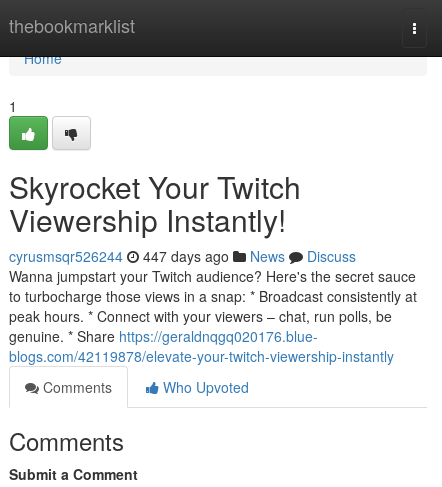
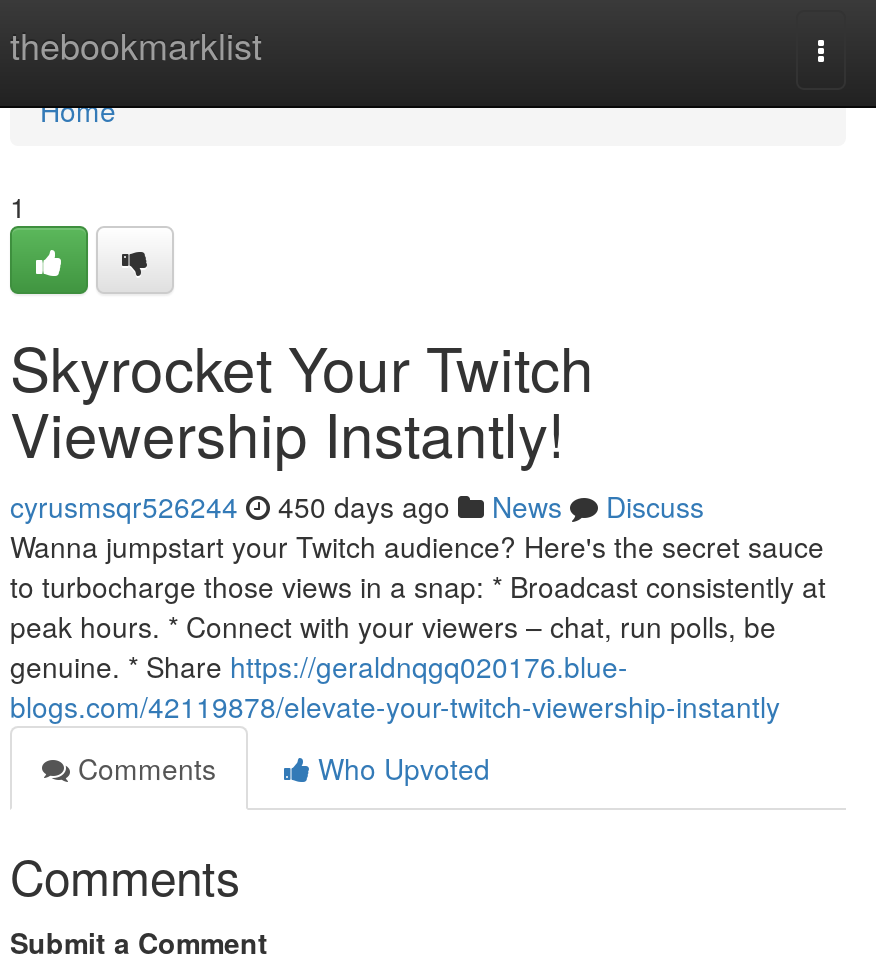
[9,246,356,266] cyrusmsqr526244 447 days ago News Discuss -> [10,486,704,526] cyrusmsqr526244 450 days ago News Discuss

